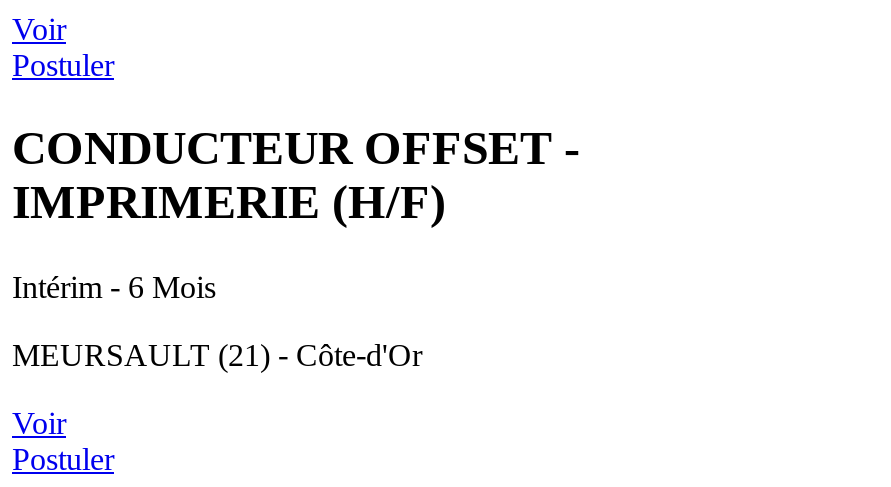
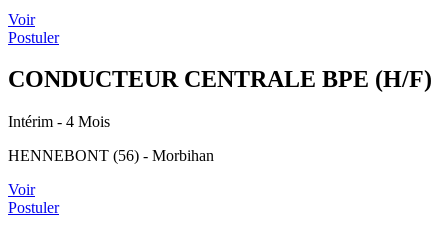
[12,123,580,229] CONDUCTEUR OFFSET - | IMPRIMERIE (H/F) -> [8,66,432,92] CONDUCTEUR CENTRALE BPE (H/F)
[12,271,216,305] Intérim - 6 Mois -> [8,113,110,130] Intérim - 4 Mois
[12,339,422,373] MEURSAULT (21) - Côte-d'Or -> [8,147,214,164] HENNEBONT (56) - Morbihan

